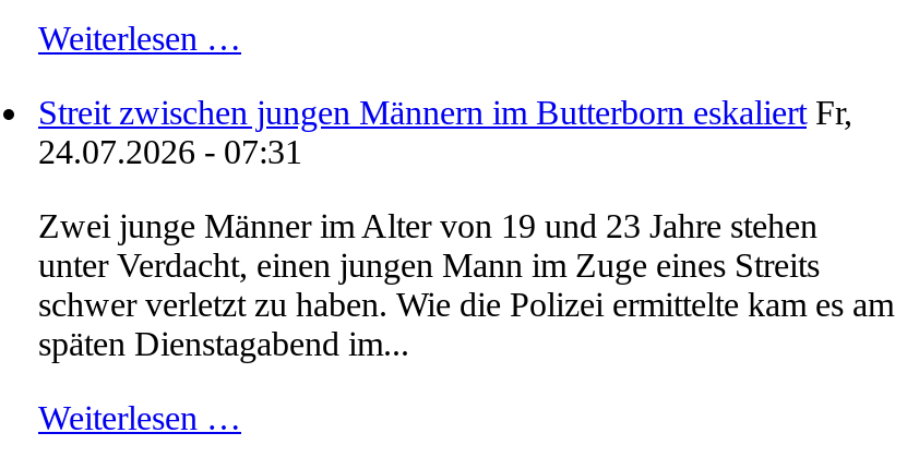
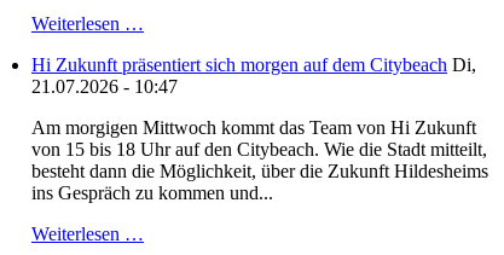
[38,94,852,171] Streit zwischen jungen Männern im Butterborn eskaliert Fr, | 24.07.2026 - 07:31 -> [31,55,476,97] Hi Zukunft präsentiert sich morgen auf dem Citybeach Di, | 21.07.2026 - 10:47
[38,208,894,363] Zwei junge Männer im Alter von 19 und 23 Jahre stehen | unter Verdacht, einen jungen Mann im Zuge eines Streits | schwer verletzt zu haben. Wie die Polizei ermittelte kam es am | späten Dienstagabend im... -> [31,118,488,203] Am morgigen Mittwoch kommt das Team von Hi Zukunft | von 15 bis 18 Uhr auf den Citybeach. Wie die Stadt mitteilt, | besteht dann die Möglichkeit, über die Zukunft Hildesheims | ins Gespräch zu kommen und...

